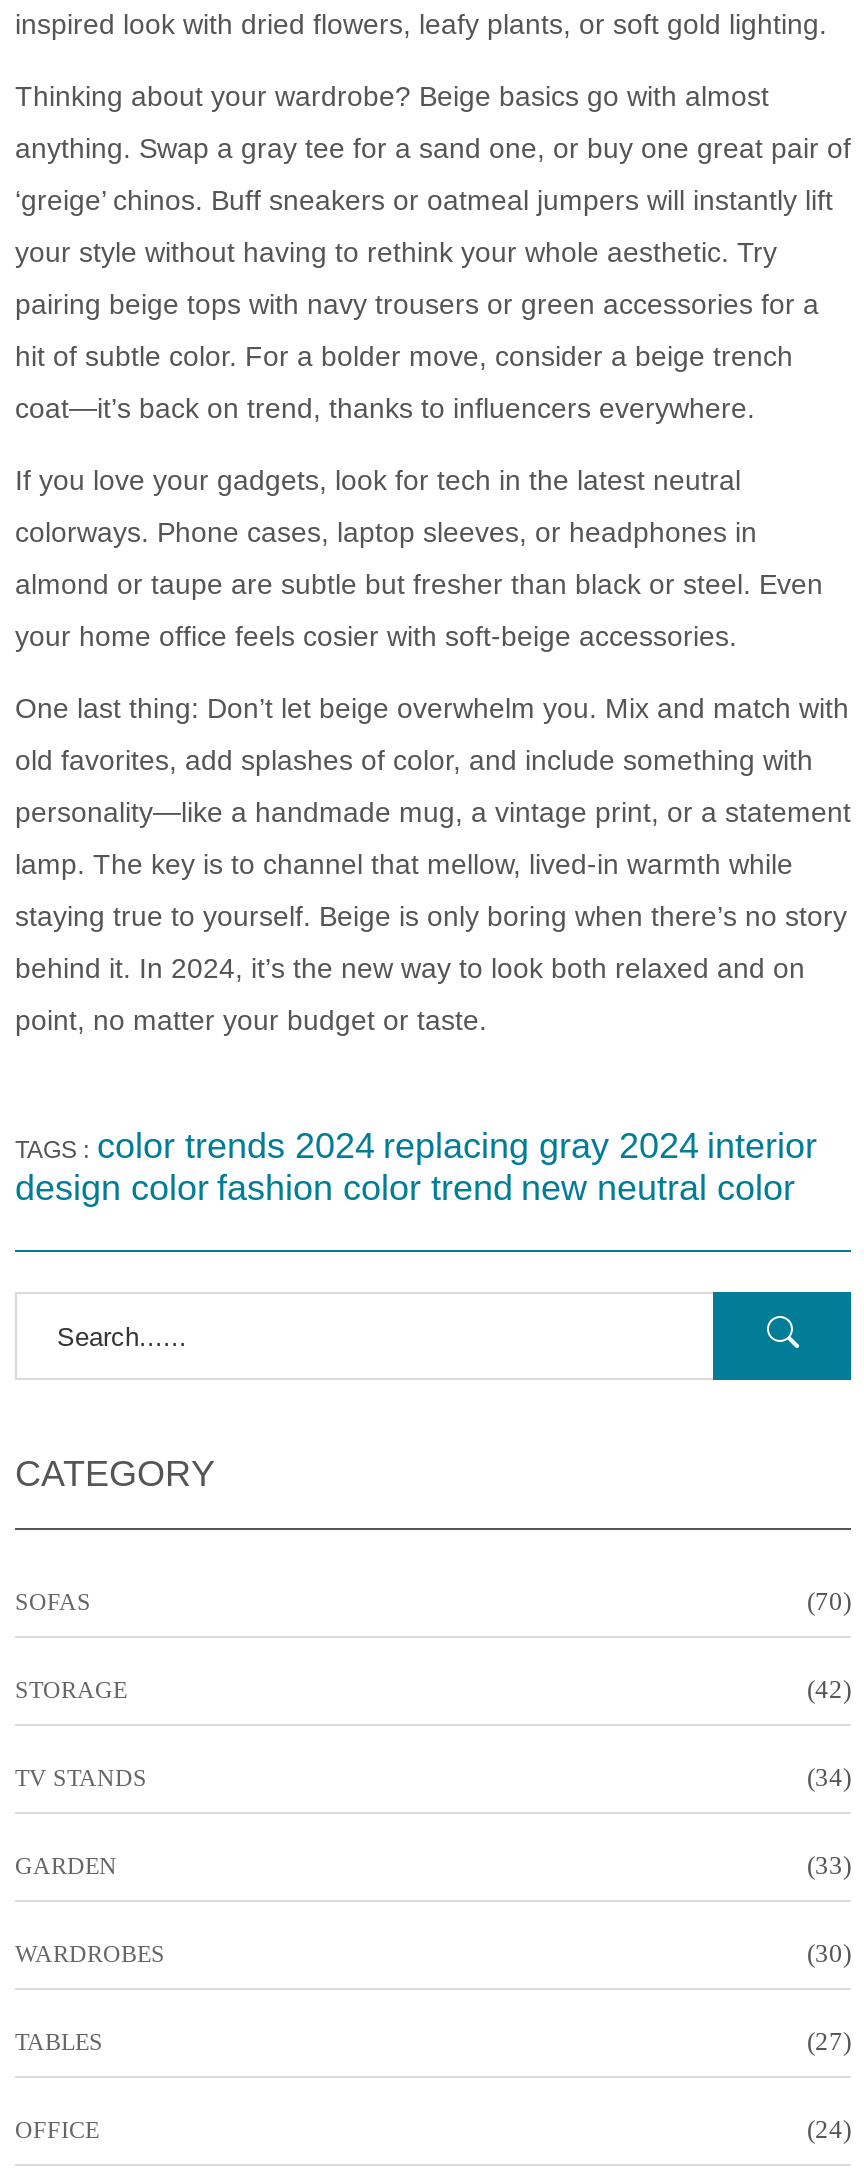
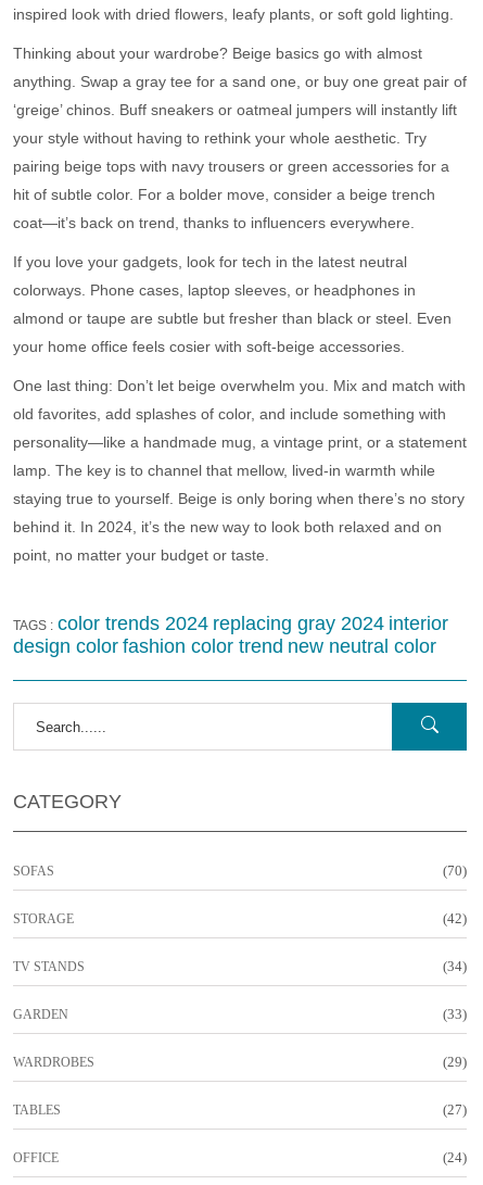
[807,1939,851,1969] (30) -> [443,1054,467,1070] (29)

